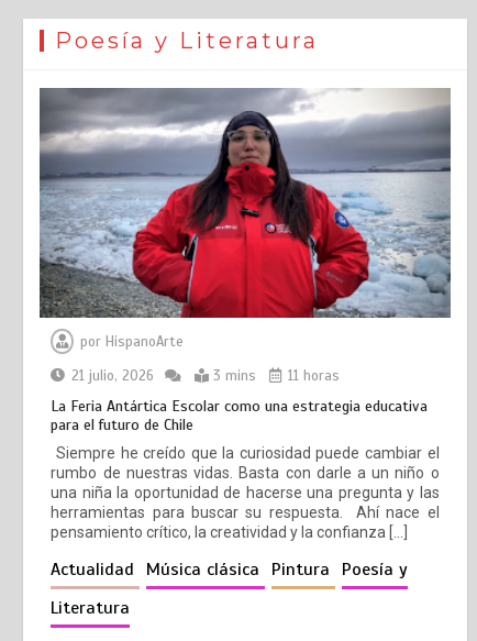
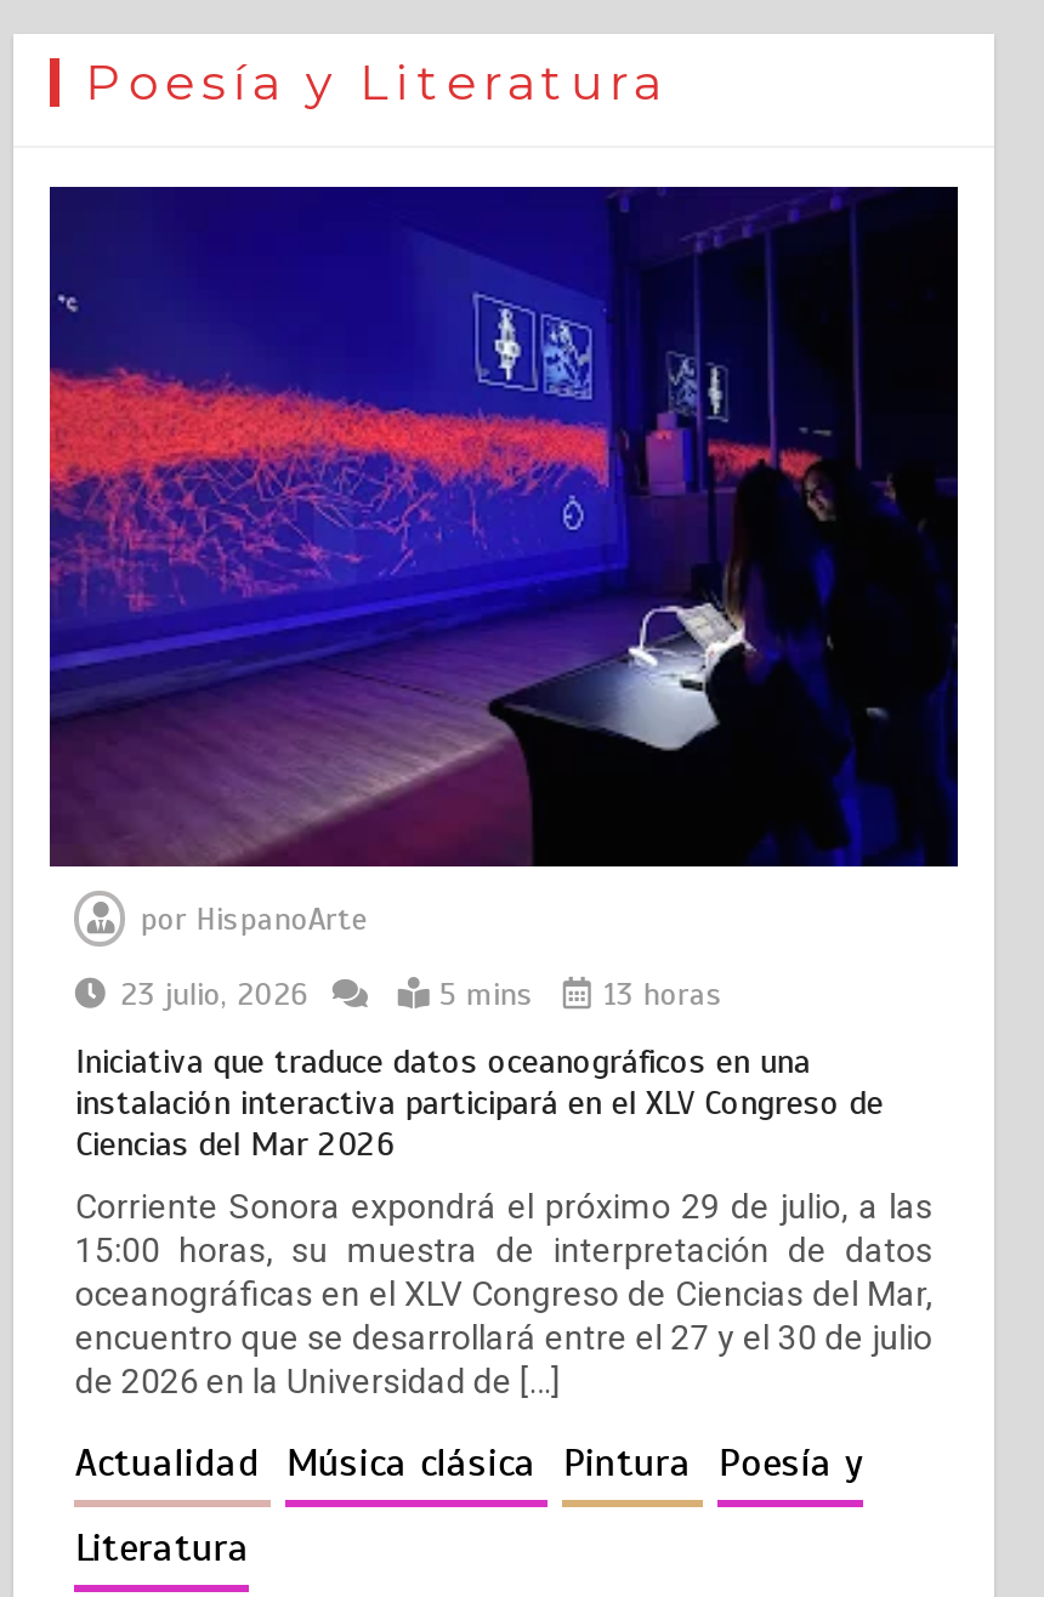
[38,87,452,319] [image] -> [47,184,960,869] [image]
[72,367,340,385] 21 julio, 2026 | 3 mins | 11 horas -> [121,976,723,1015] 23 julio, 2026 | 5 mins | 13 horas
[51,397,428,434] La Feria Antártica Escolar como una estrategia educativa | para el futuro de Chile -> [75,1041,884,1165] Iniciativa que traduce datos oceanográficos en una | instalación interactiva participará en el XLV Congreso de | Ciencias del Mar 2026
[51,444,439,541] Siempre he creído que la curiosidad puede cambiar el | rumbo de nuestras vidas. Basta con darle a un niño o | una niña la oportunidad de hacerse una pregunta y las | herramientas para buscar su respuesta. Ahí nace el | pensamiento crítico, la creatividad y la confianza […] -> [75,1187,933,1400] Corriente Sonora expondrá el próximo 29 de julio, a las | 15:00 horas, su muestra de interpretación de datos | oceanográficas en el XLV Congreso de Ciencias del Mar, | encuentro que se desarrollará entre el 27 y el 30 de julio | de 2026 en la Universidad de […]

